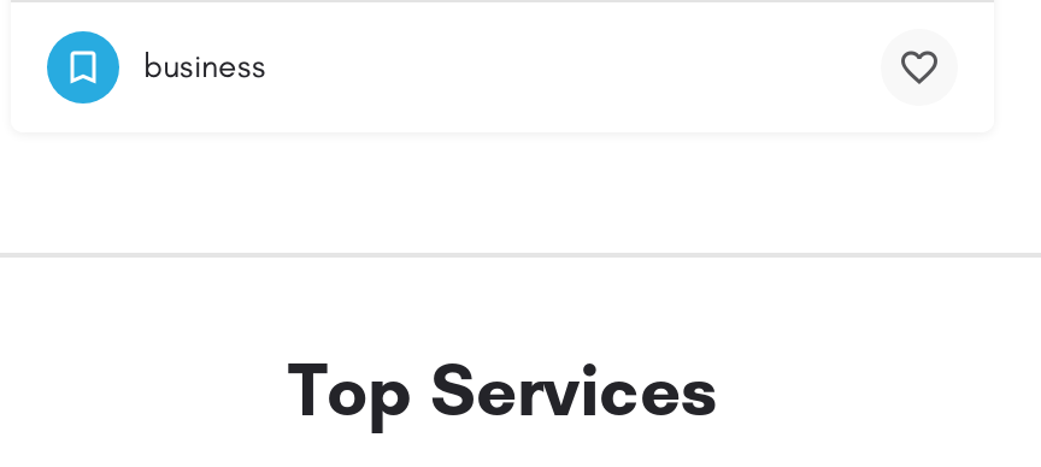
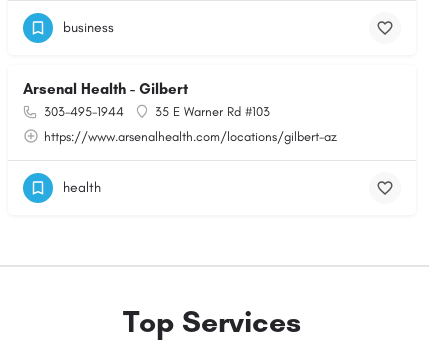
none -> [23,80,337,196] Arsenal Health - Gilbert | 303-495-1944 | 35 E Warner Rd #103 | https://www.arsenalhealth.com/locations/gilbert-az | health

